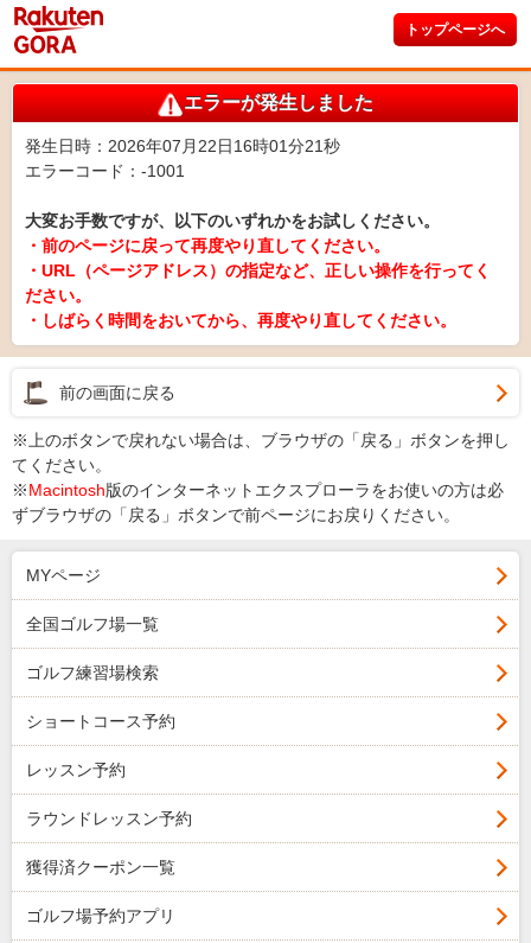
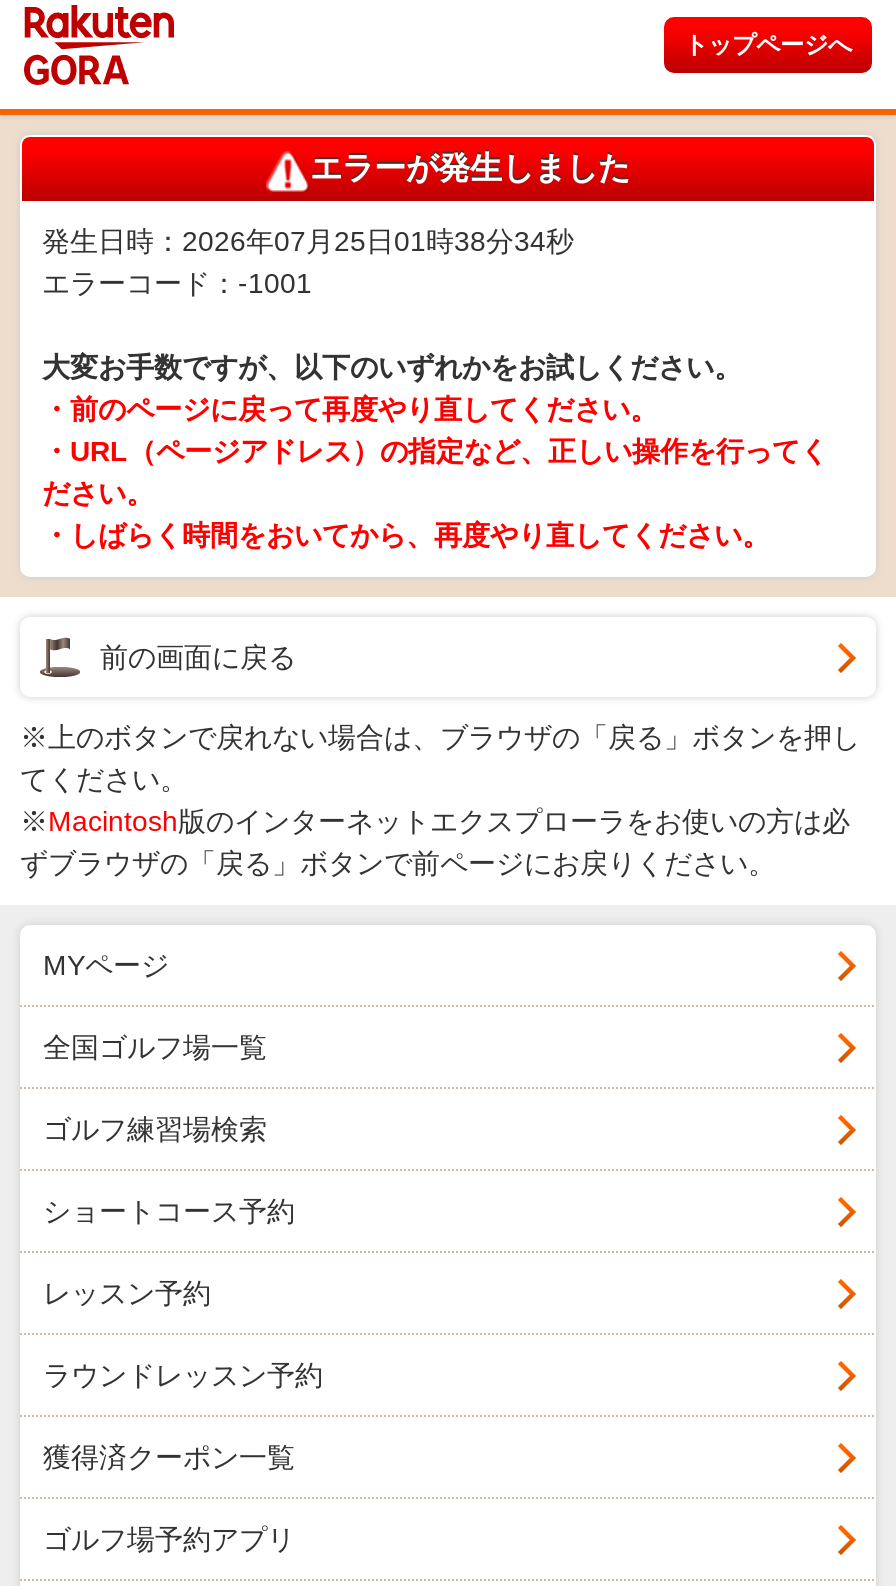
[25,136,340,155] 発生日時：2026年07月22日16時01分21秒 -> [42,225,574,257] 発生日時：2026年07月25日01時38分34秒

